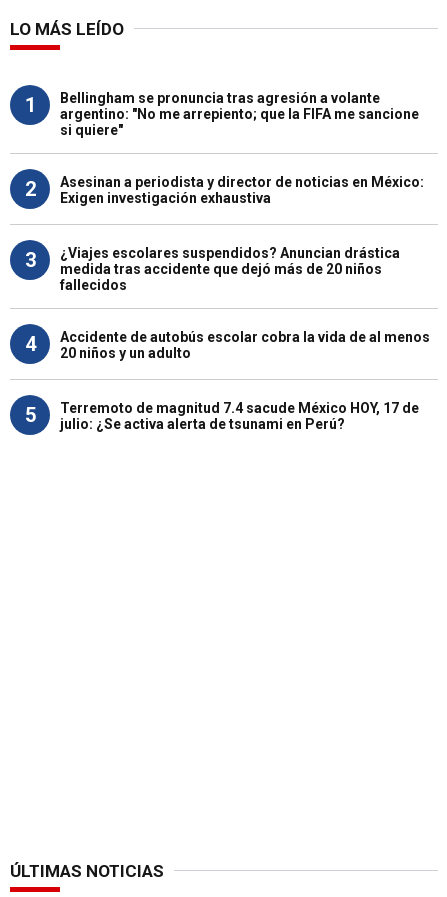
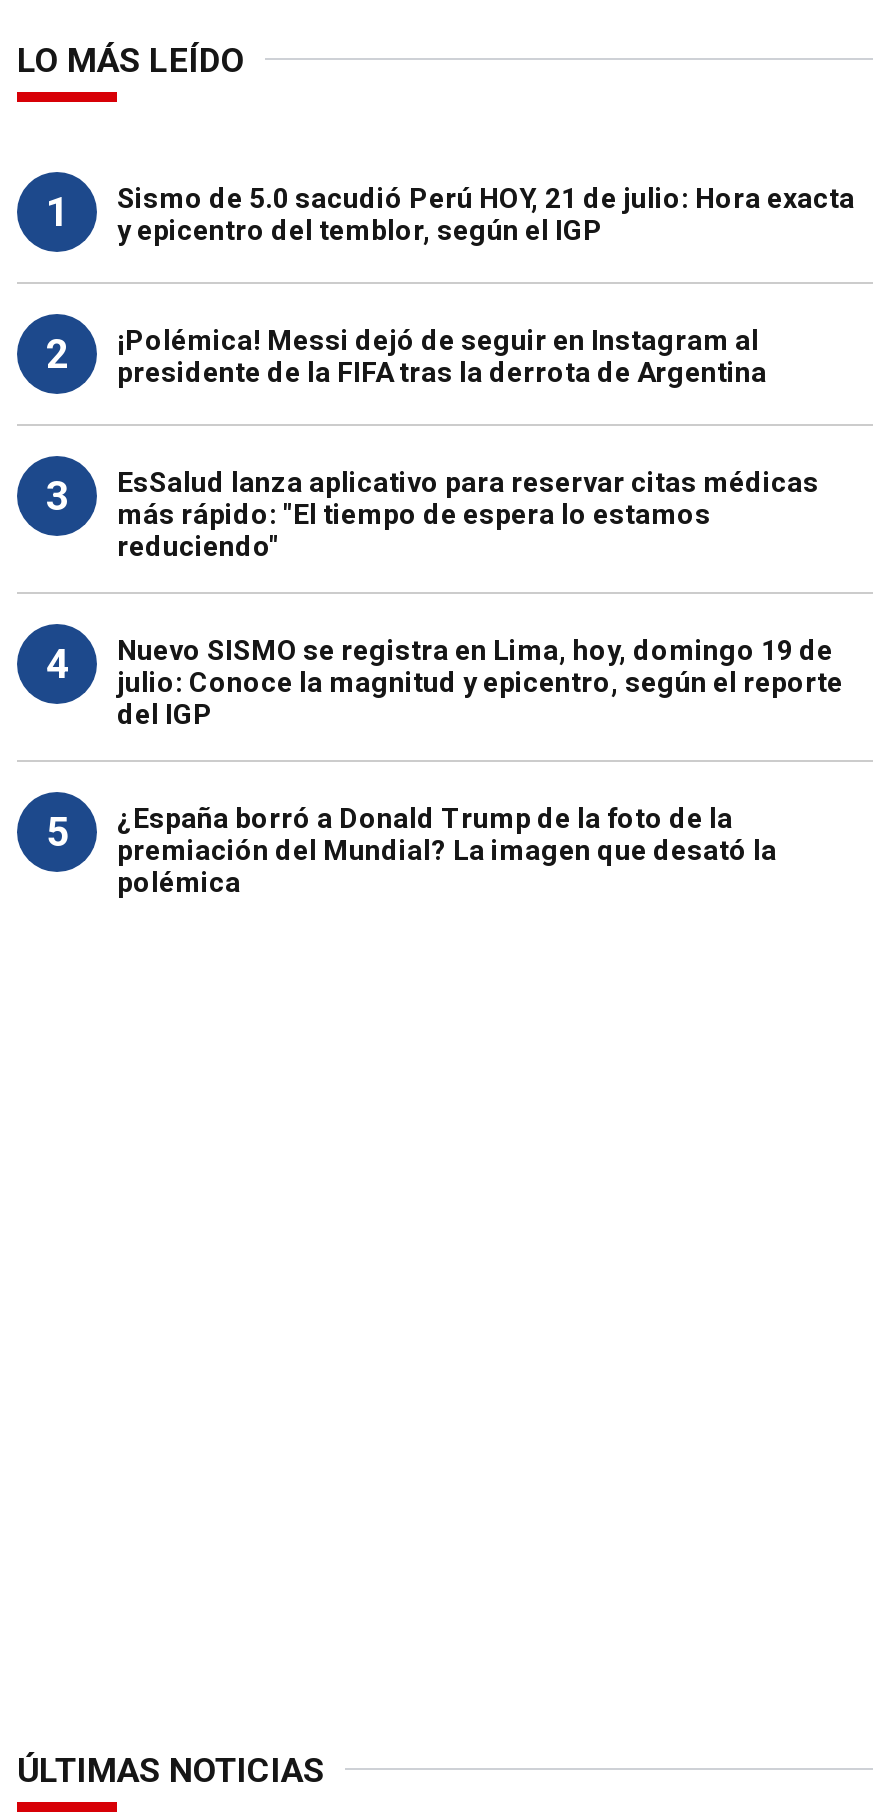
[60,90,419,138] Bellingham se pronuncia tras agresión a volante | argentino: "No me arrepiento; que la FIFA me sancione | si quiere" -> [117,181,855,245] Sismo de 5.0 sacudió Perú HOY, 21 de julio: Hora exacta | y epicentro del temblor, según el IGP
[60,174,424,206] Asesinan a periodista y director de noticias en México: | Exigen investigación exhaustiva -> [117,323,767,387] ¡Polémica! Messi dejó de seguir en Instagram al | presidente de la FIFA tras la derrota de Argentina
[60,245,400,293] ¿Viajes escolares suspendidos? Anuncian drástica | medida tras accidente que dejó más de 20 niños | fallecidos -> [117,465,819,561] EsSalud lanza aplicativo para reservar citas médicas | más rápido: "El tiempo de espera lo estamos | reduciendo"
[60,329,430,361] Accidente de autobús escolar cobra la vida de al menos | 20 niños y un adulto -> [117,633,843,729] Nuevo SISMO se registra en Lima, hoy, domingo 19 de | julio: Conoce la magnitud y epicentro, según el reporte | del IGP
[60,400,419,432] Terremoto de magnitud 7.4 sacude México HOY, 17 de | julio: ¿Se activa alerta de tsunami en Perú? -> [117,801,777,897] ¿España borró a Donald Trump de la foto de la | premiación del Mundial? La imagen que desató la | polémica

